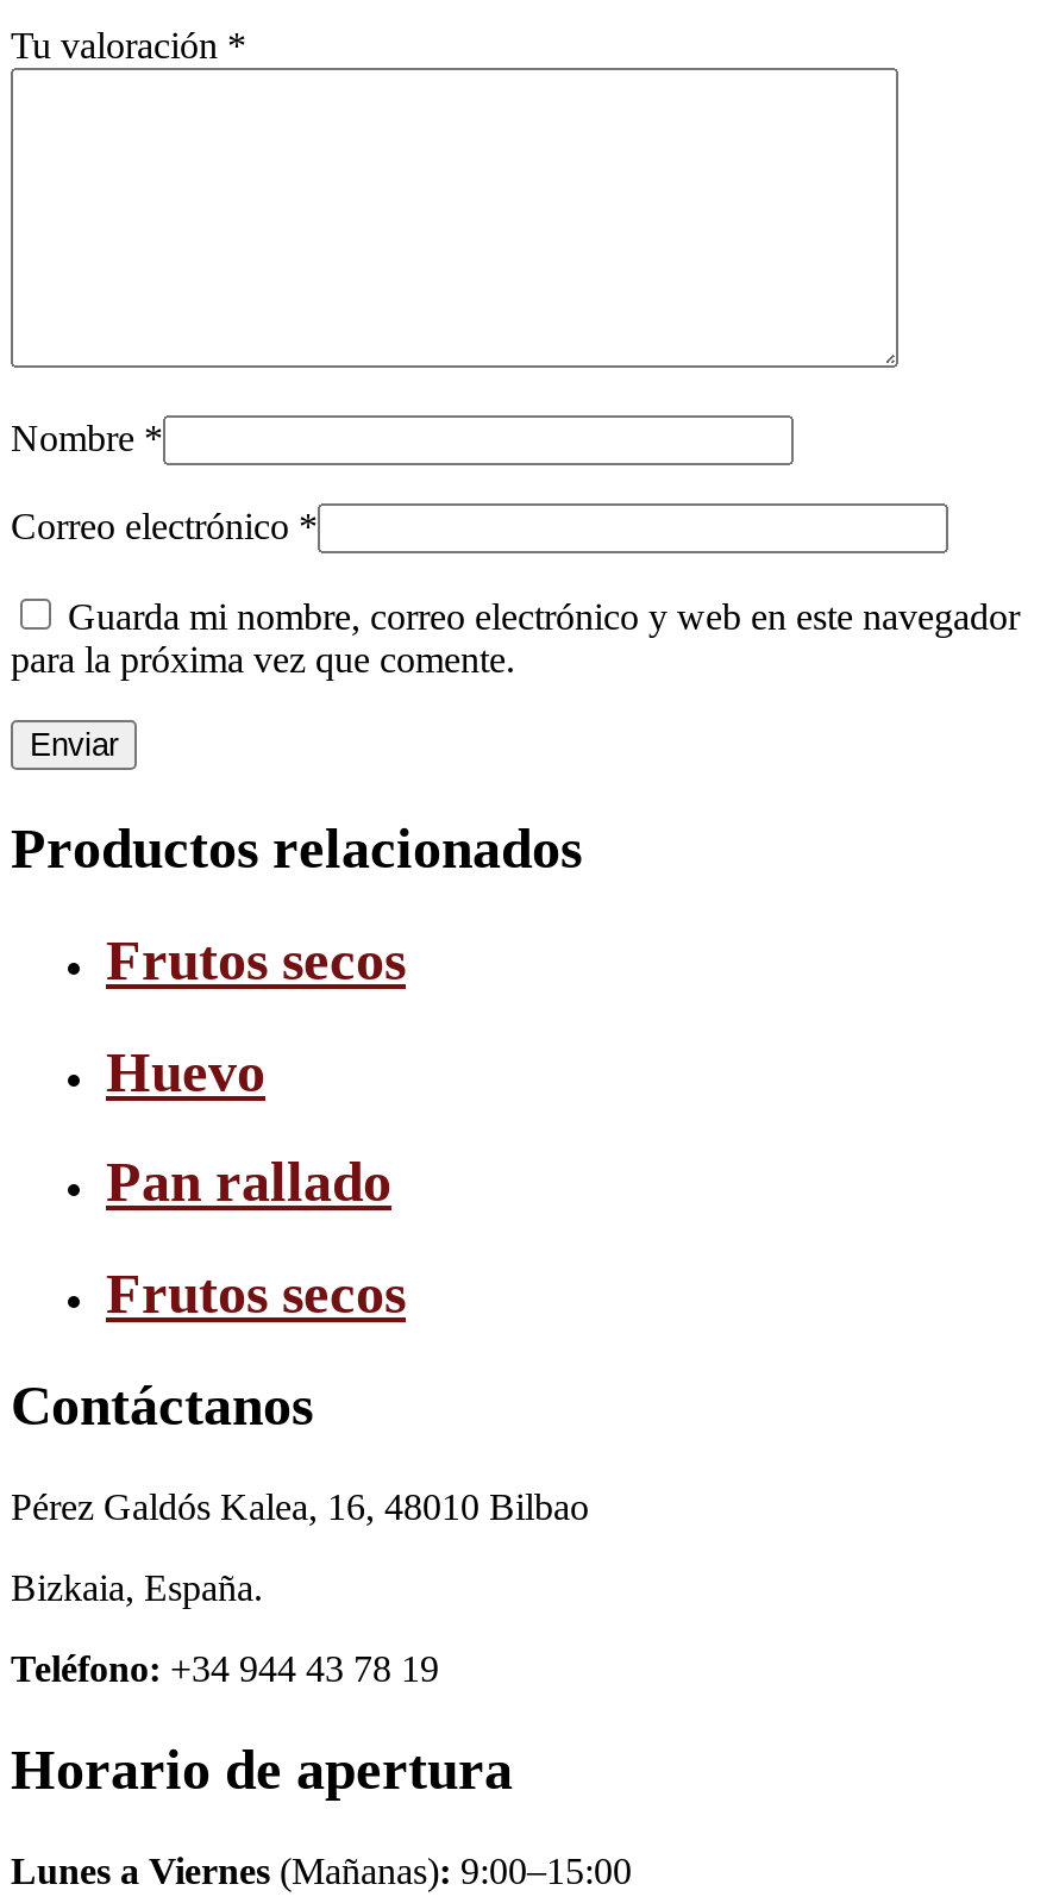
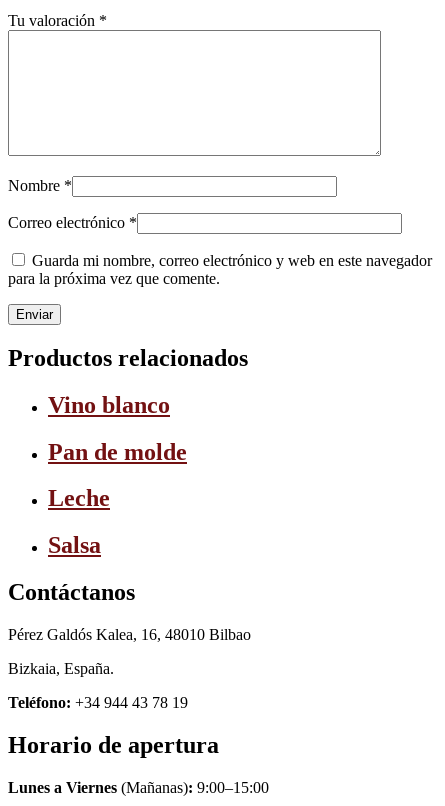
[106,929,406,990] Frutos secos -> [48,392,170,418] Vino blanco
[106,1040,265,1102] Huevo -> [48,438,187,464] Pan de molde
[106,1152,391,1214] Pan rallado -> [48,485,110,511] Leche
[106,1263,406,1325] Frutos secos -> [48,532,101,558] Salsa

